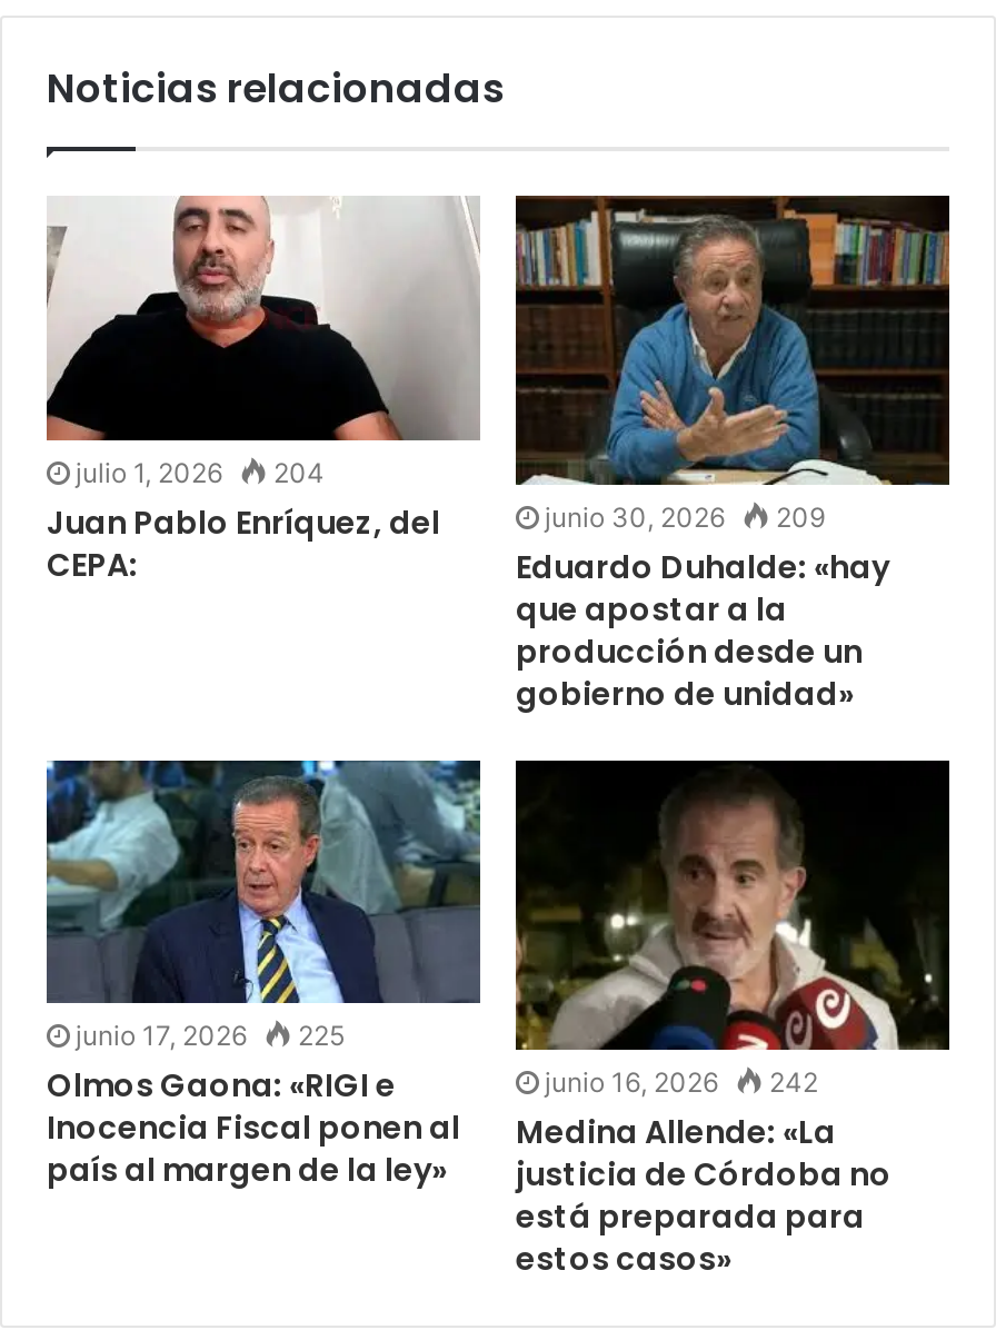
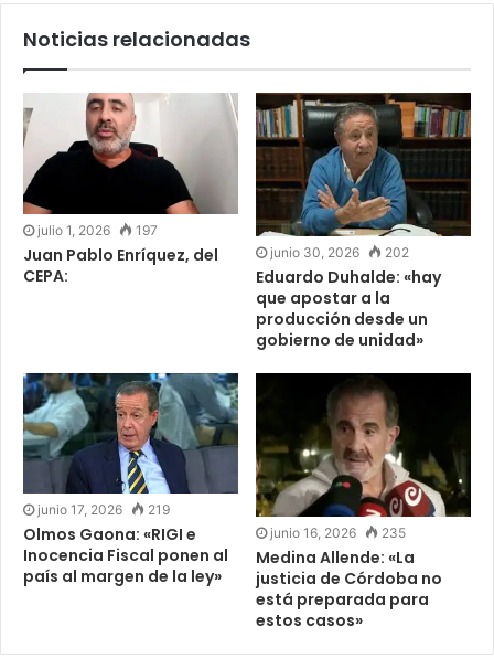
[76,456,325,490] julio 1, 2026 204 -> [37,222,158,239] julio 1, 2026 197
[545,500,825,534] junio 30, 2026 209 -> [270,244,409,261] junio 30, 2026 202
[76,1019,345,1052] junio 17, 2026 225 -> [37,501,170,518] junio 17, 2026 219
[545,1065,818,1098] junio 16, 2026 242 -> [270,524,406,541] junio 16, 2026 235

